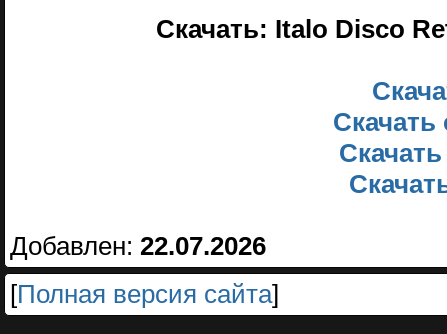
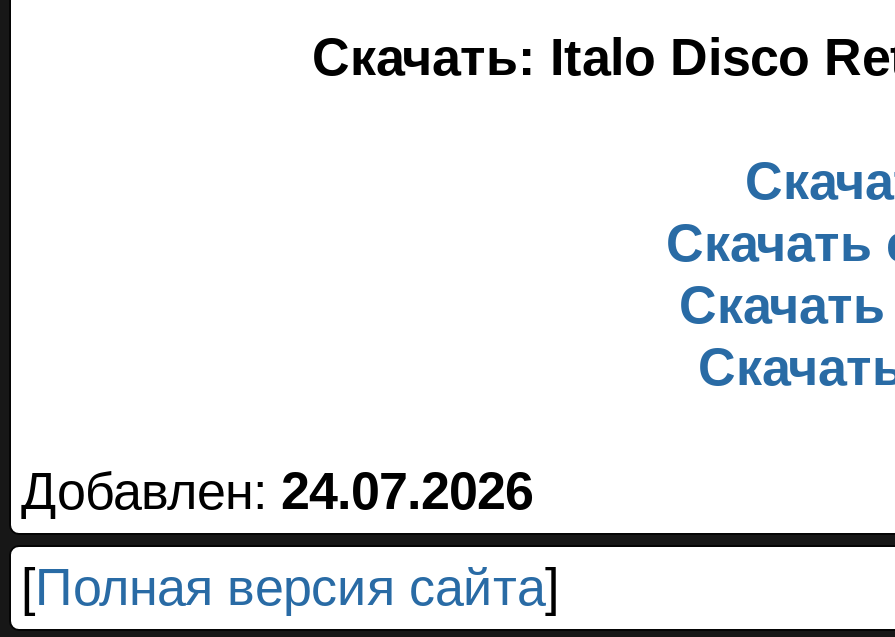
[10,231,266,261] Добавлен: 22.07.2026 -> [21,461,533,521] Добавлен: 24.07.2026

